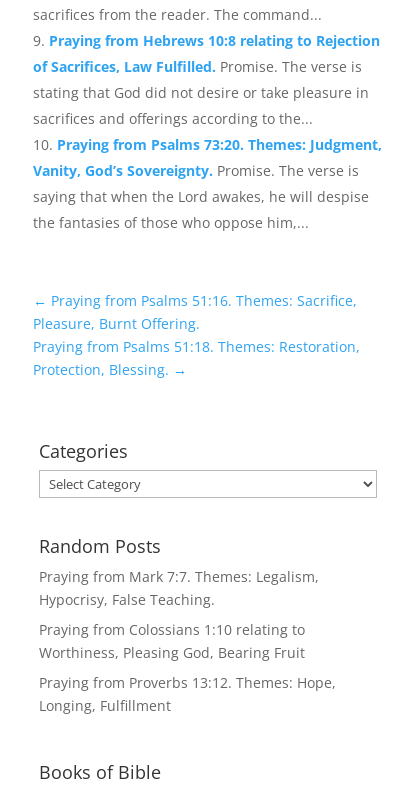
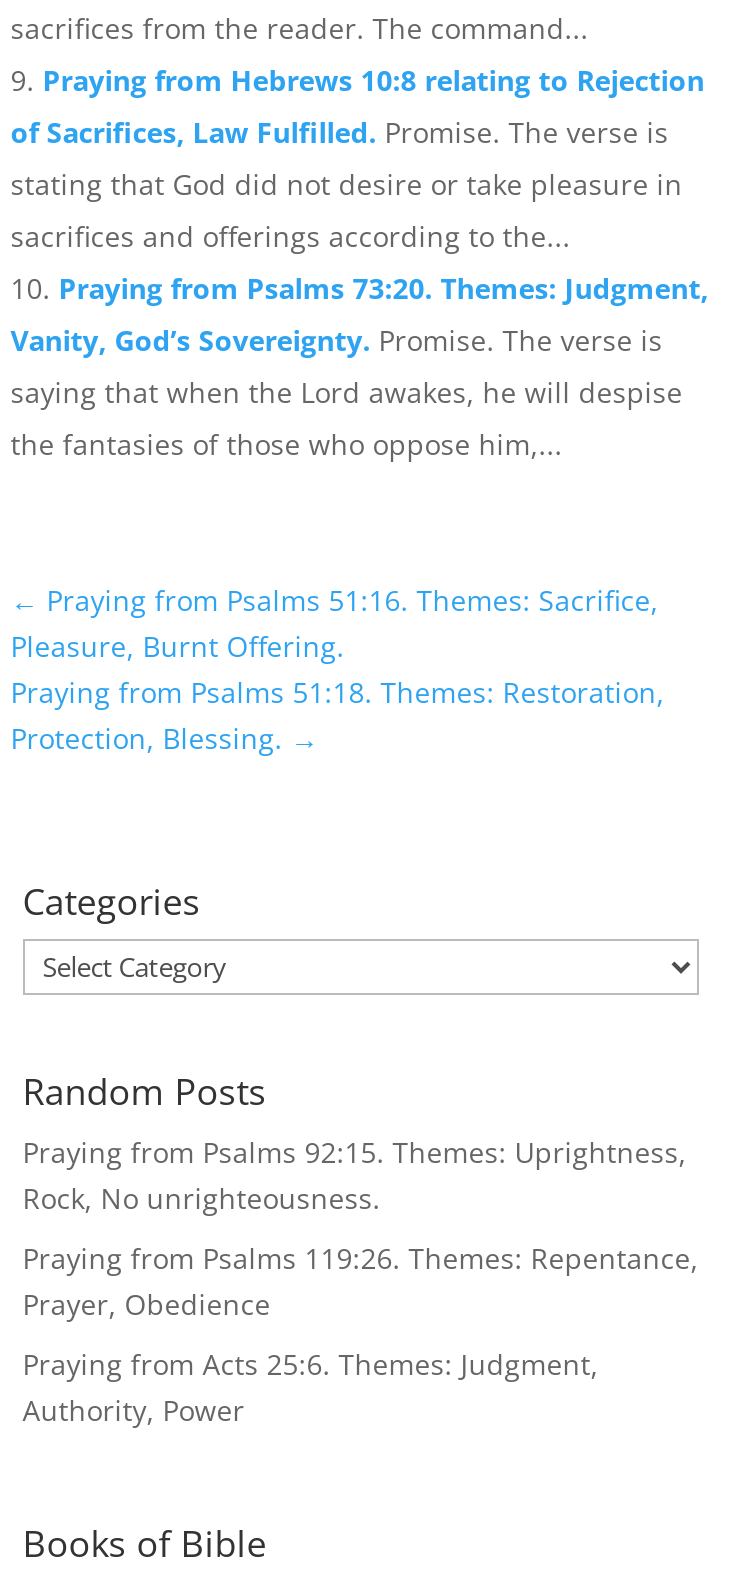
[39,567,319,609] Praying from Mark 7:7. Themes: Legalism, | Hypocrisy, False Teaching. -> [23,1133,687,1217] Praying from Psalms 92:15. Themes: Uprightness, | Rock, No unrighteousness.
[39,620,305,662] Praying from Colossians 1:10 relating to | Worthiness, Pleasing God, Bearing Fruit -> [23,1239,699,1323] Praying from Psalms 119:26. Themes: Repentance, | Prayer, Obedience
[39,673,336,715] Praying from Proverbs 13:12. Themes: Hope, | Longing, Fulfillment -> [23,1345,599,1429] Praying from Acts 25:6. Themes: Judgment, | Authority, Power

